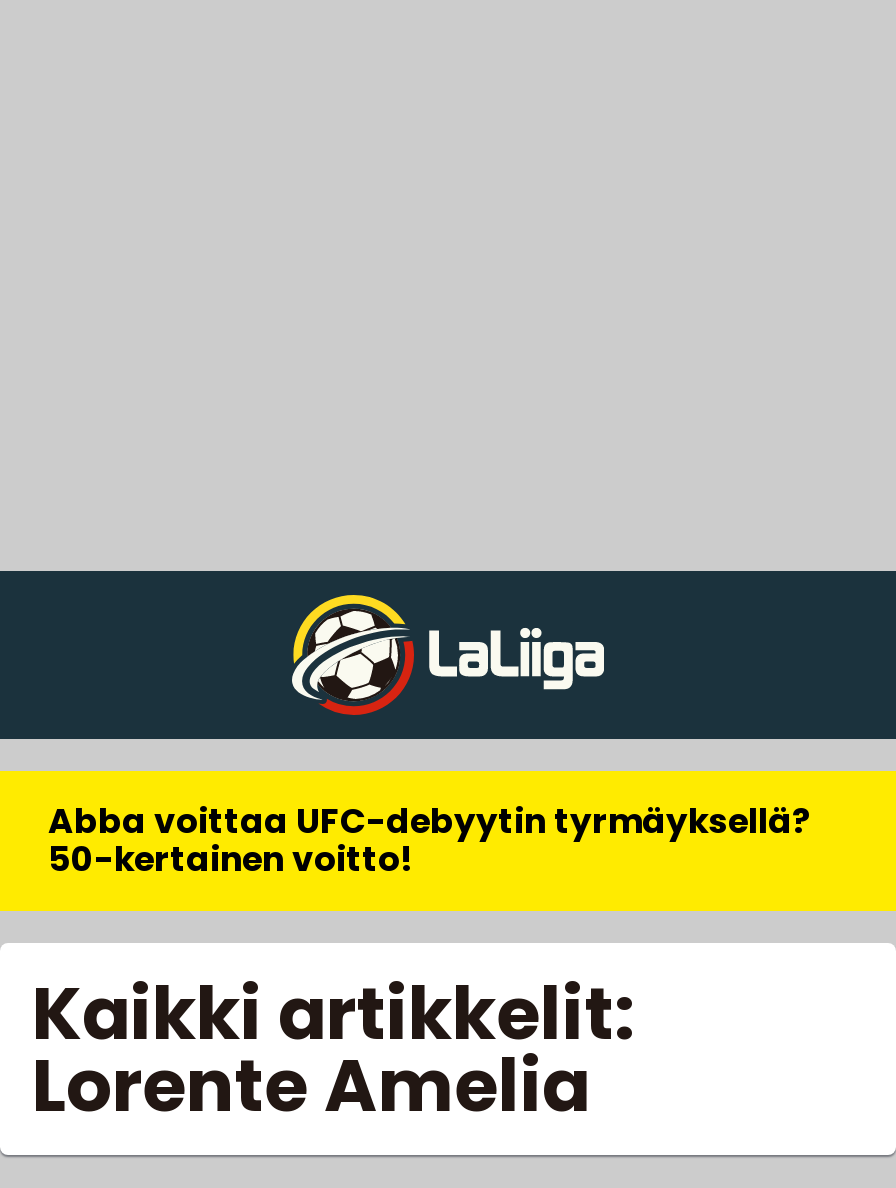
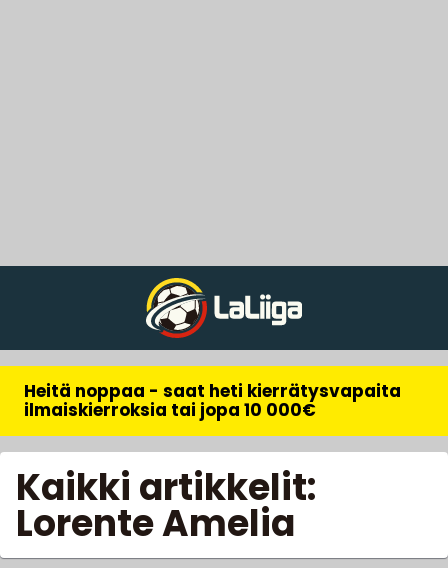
[48,797,812,883] Abba voittaa UFC-debyytin tyrmäyksellä? | 50-kertainen voitto! -> [24,379,401,422] Heitä noppaa - saat heti kierrätysvapaita | ilmaiskierroksia tai jopa 10 000€

